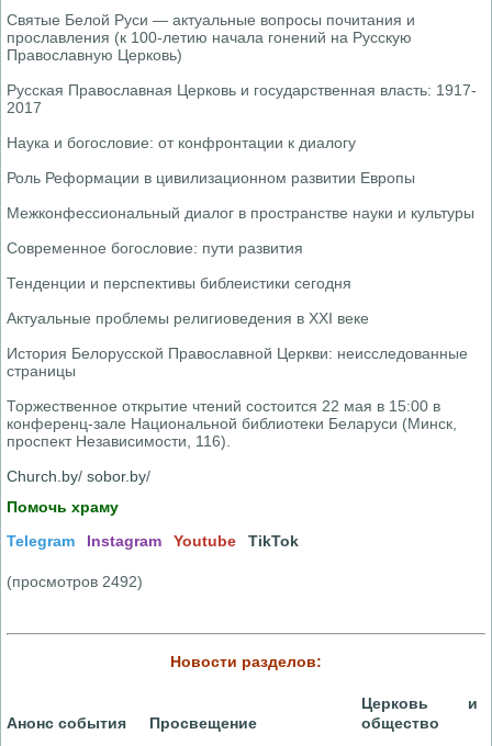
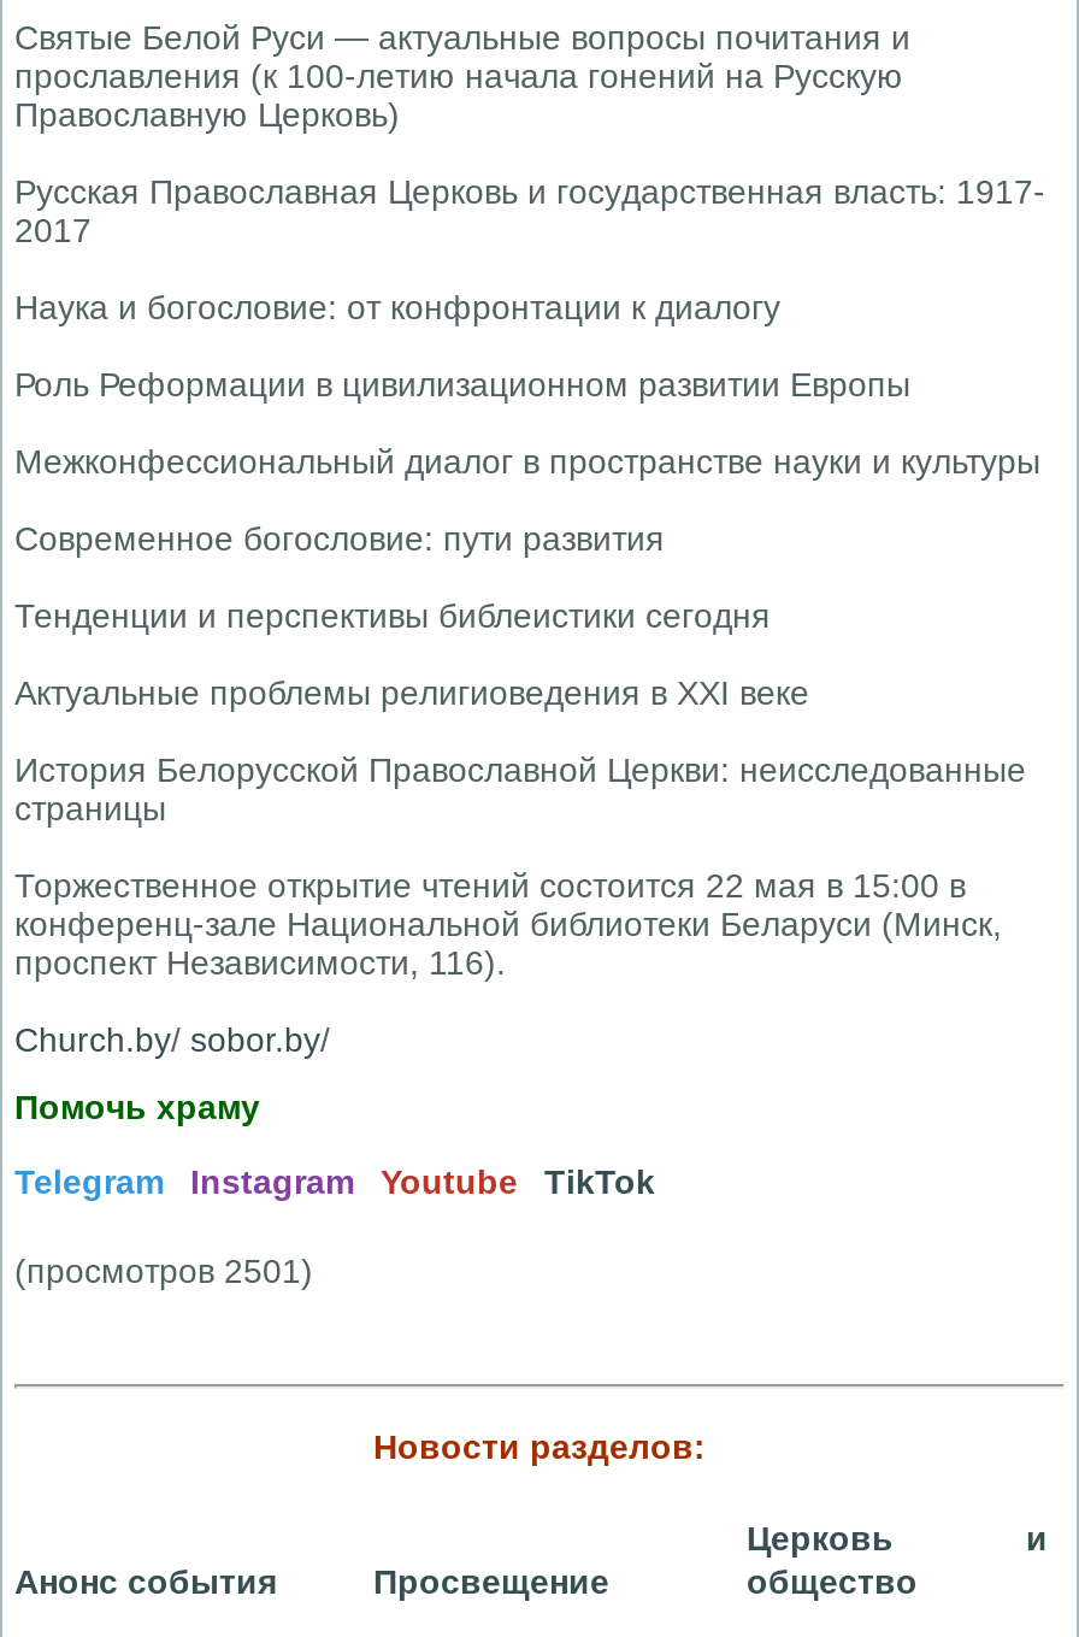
[7,573,143,590] (просмотров 2492) -> [14,1252,313,1290] (просмотров 2501)

